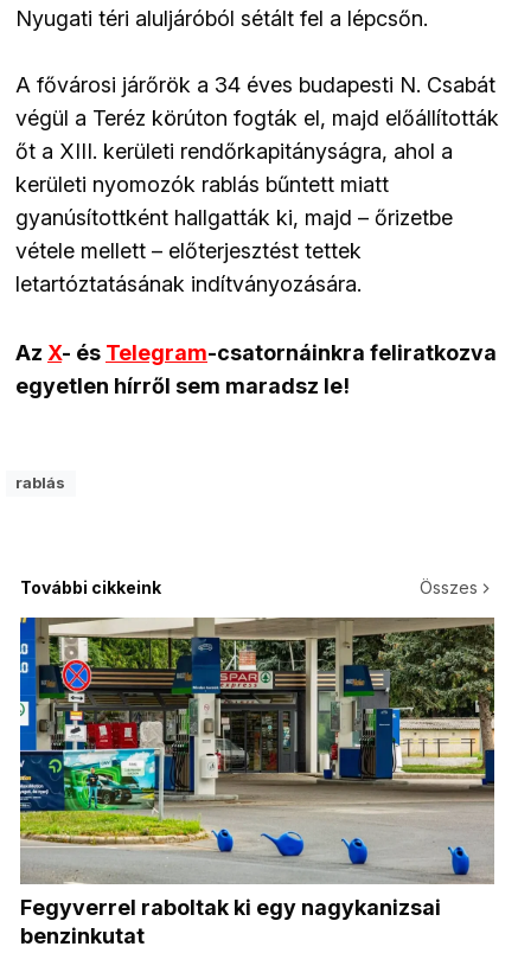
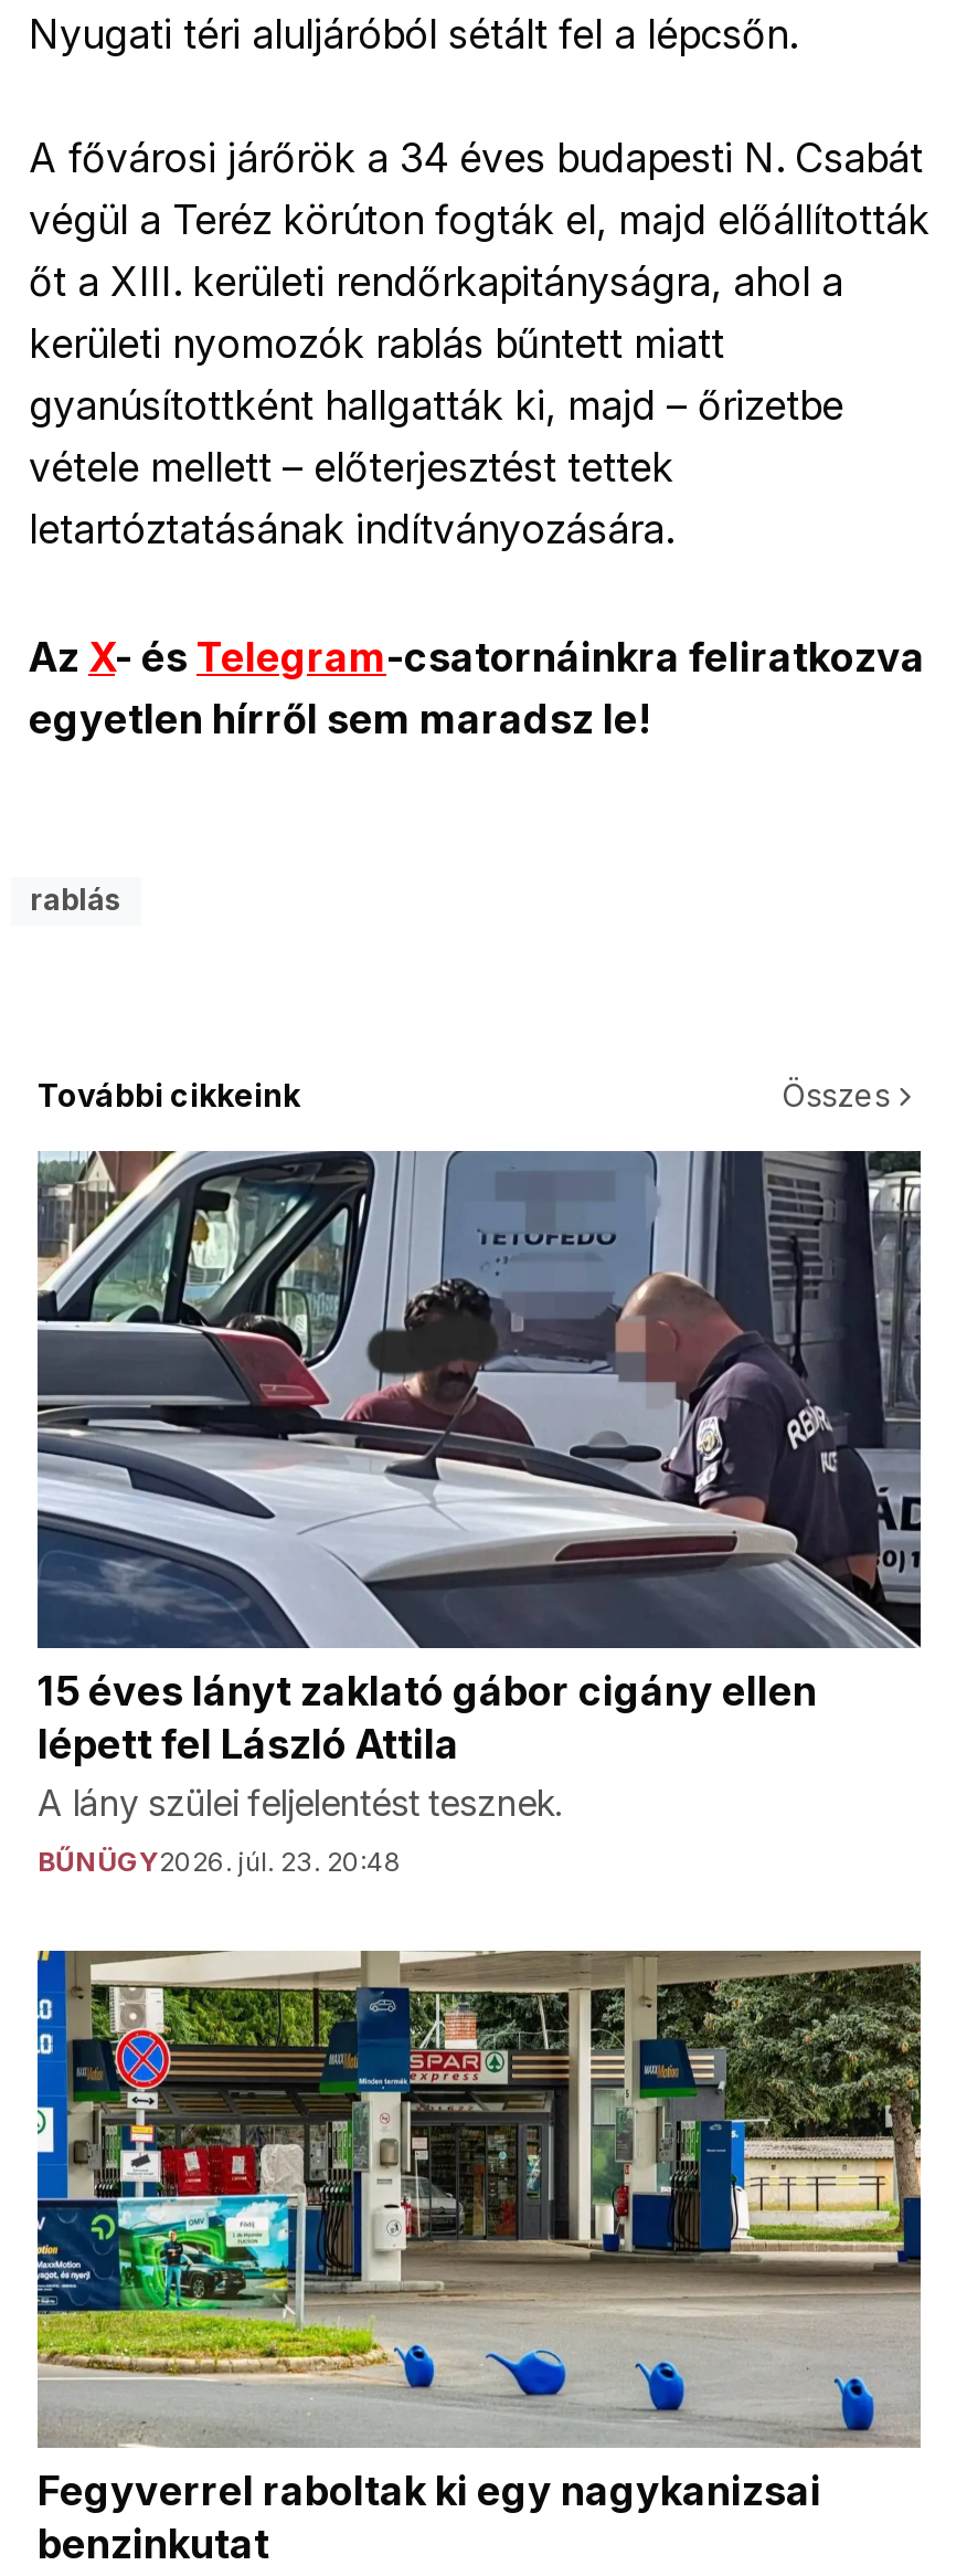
none -> [35,1149,923,1877] [image] | 15 éves lányt zaklató gábor cigány ellen | lépett fel László Attila | A lány szülei feljelentést tesznek. | BŰNÜGY2026. júl. 23. 20:48

